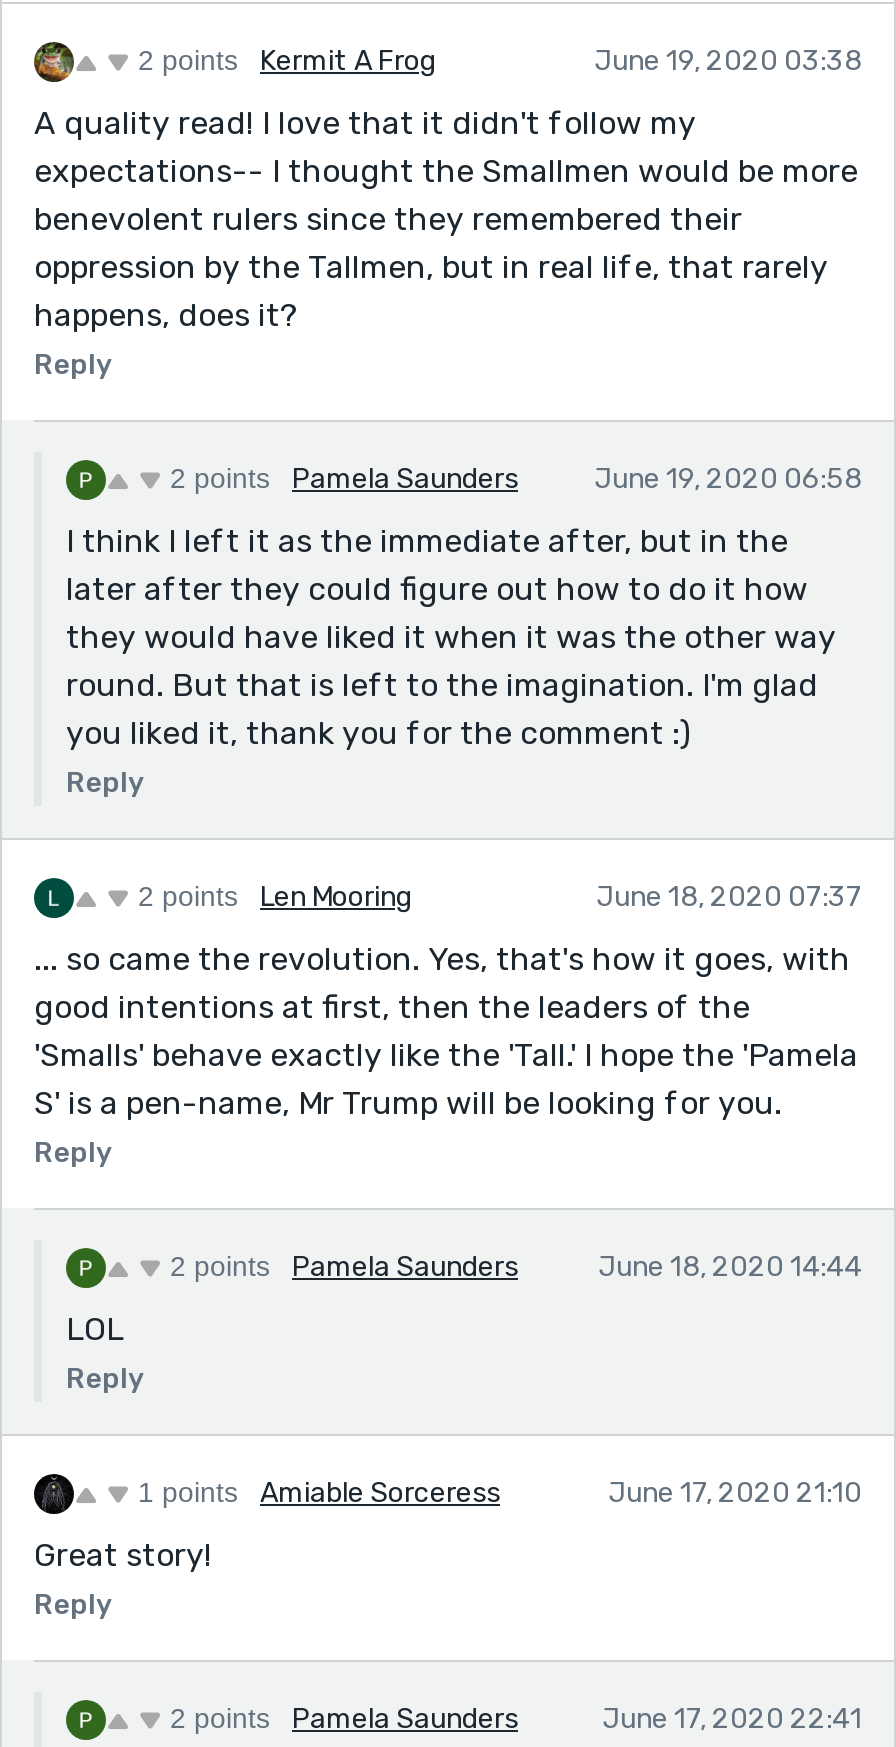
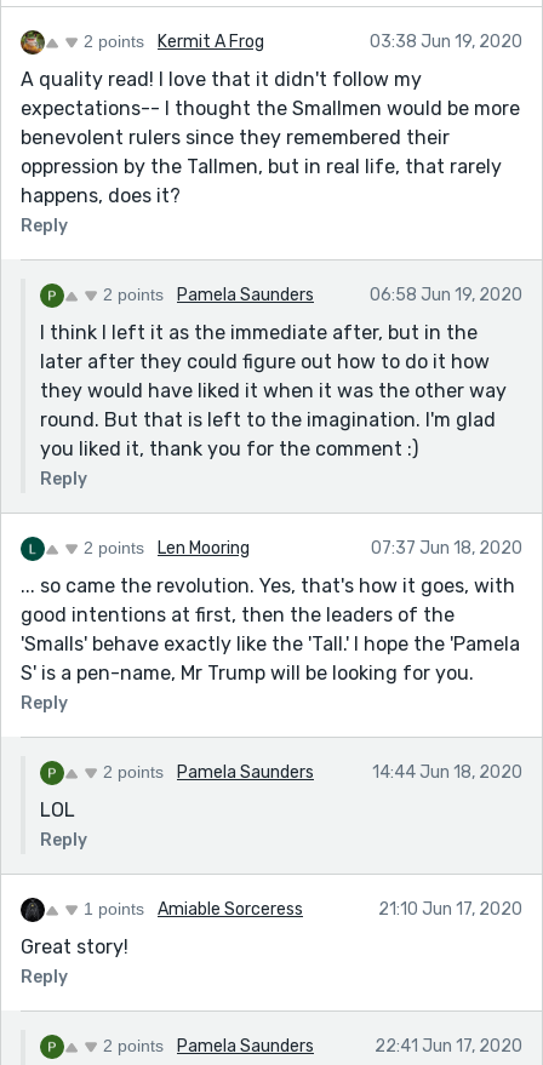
[594,44,862,78] June 19, 2020 03:38 -> [370,31,522,52] 03:38 Jun 19, 2020
[594,462,862,496] June 19, 2020 06:58 -> [370,284,522,305] 06:58 Jun 19, 2020
[596,880,862,914] June 18, 2020 07:37 -> [371,538,522,558] 07:37 Jun 18, 2020
[598,1250,862,1284] June 18, 2020 14:44 -> [372,762,522,782] 14:44 Jun 18, 2020
[608,1476,862,1510] June 17, 2020 21:10 -> [378,899,522,919] 21:10 Jun 17, 2020
[602,1702,862,1736] June 17, 2020 22:41 -> [375,1036,522,1056] 22:41 Jun 17, 2020

